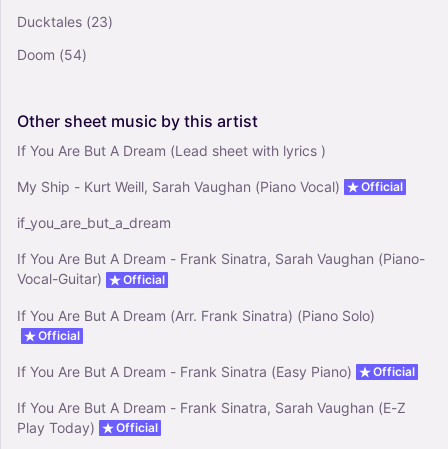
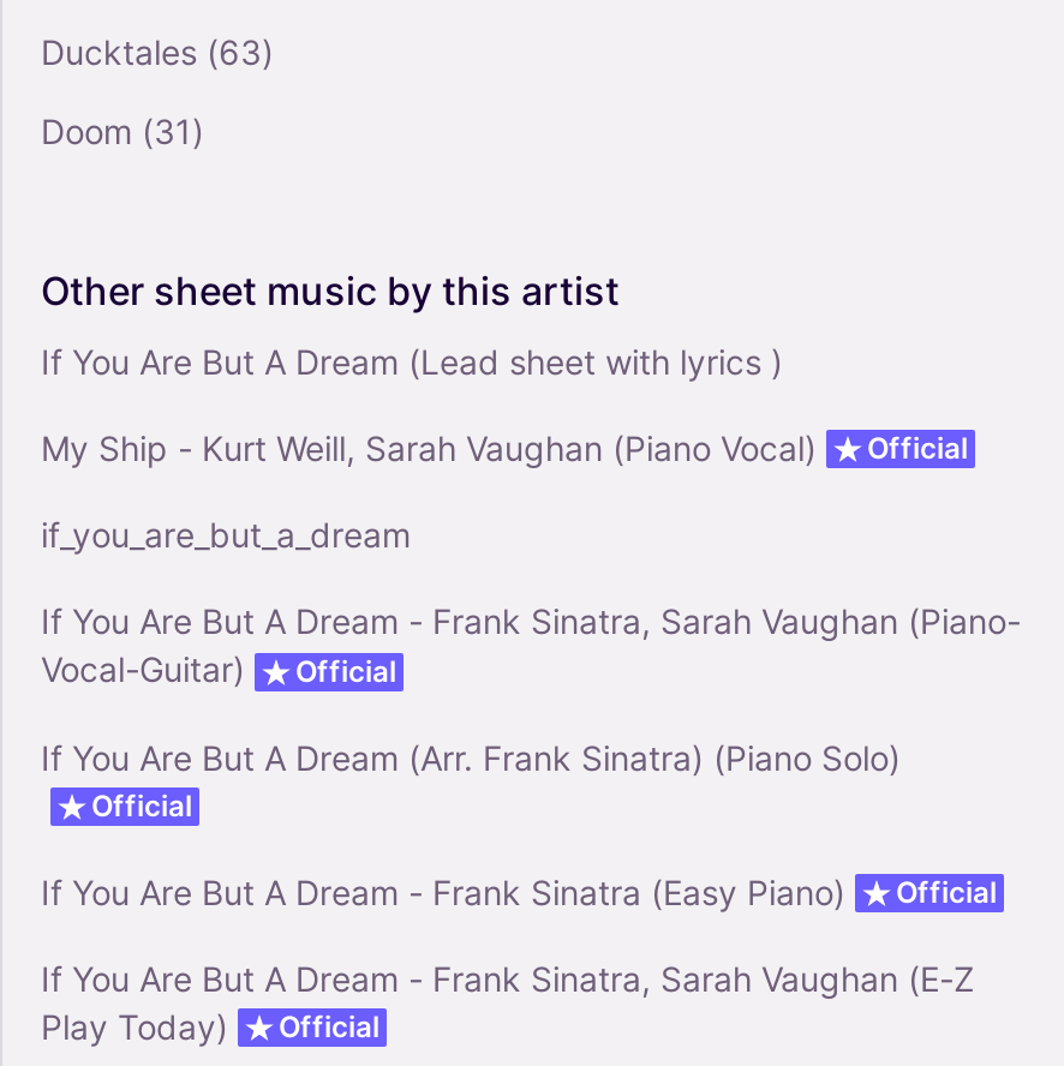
[17,13,113,30] Ducktales (23) -> [41,32,274,73] Ducktales (63)
[17,46,87,63] Doom (54) -> [41,111,204,152] Doom (31)

